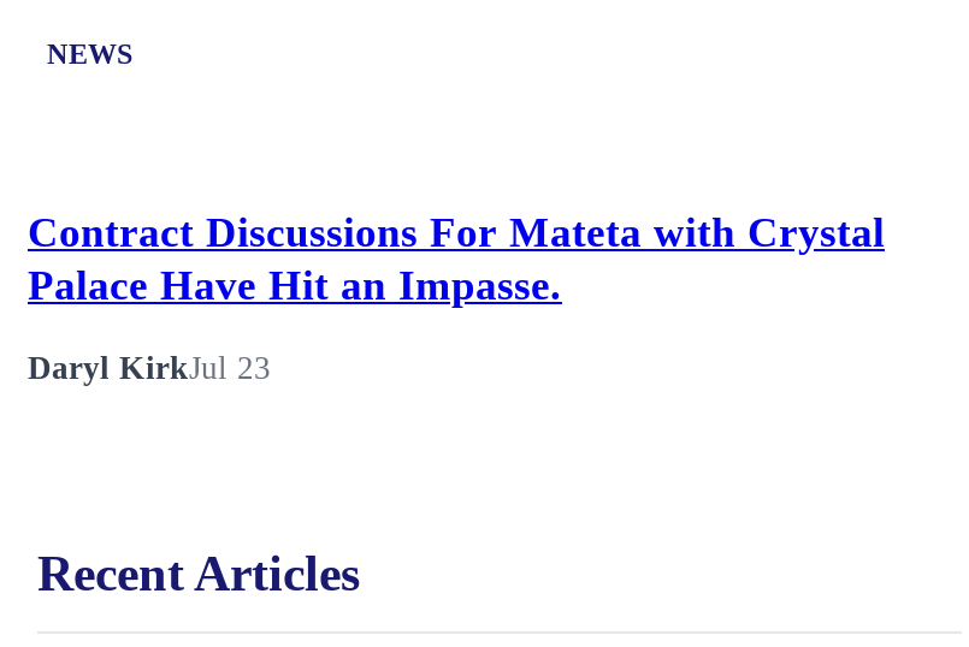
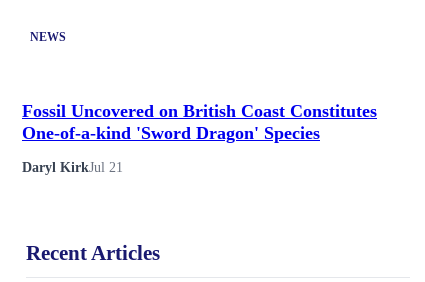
[28,208,885,309] Contract Discussions For Mateta with Crystal | Palace Have Hit an Impasse. -> [22,101,377,143] Fossil Uncovered on British Coast Constitutes | One-of-a-kind 'Sword Dragon' Species
[28,349,271,386] Daryl KirkJul 23 -> [22,160,123,175] Daryl KirkJul 21

